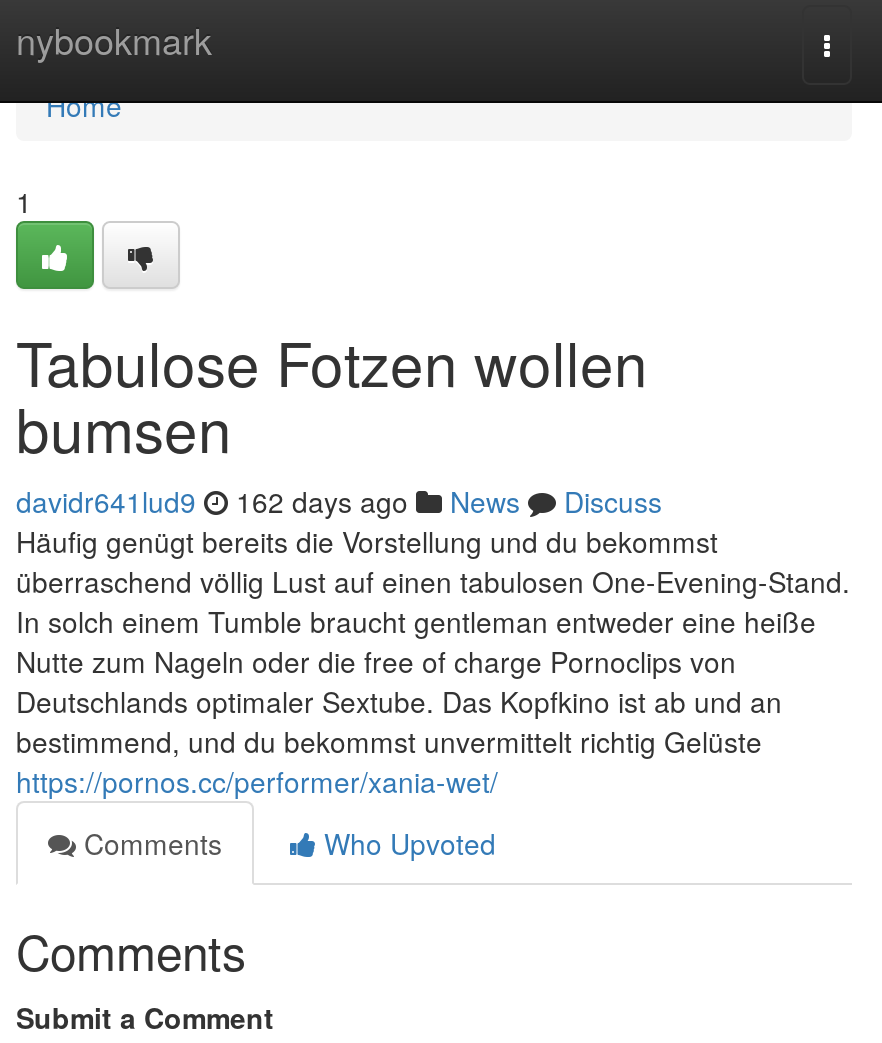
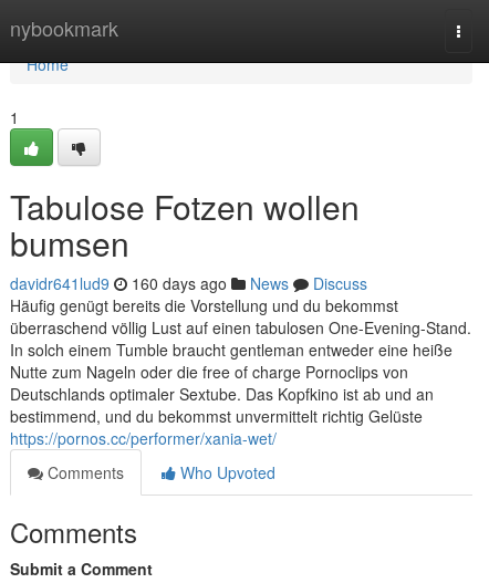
[16,481,662,521] davidr641lud9 162 days ago News Discuss -> [10,272,367,294] davidr641lud9 160 days ago News Discuss

